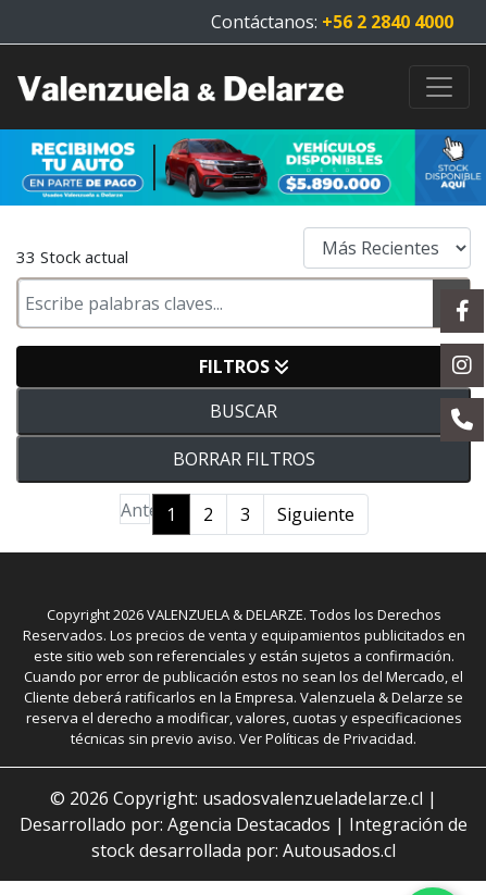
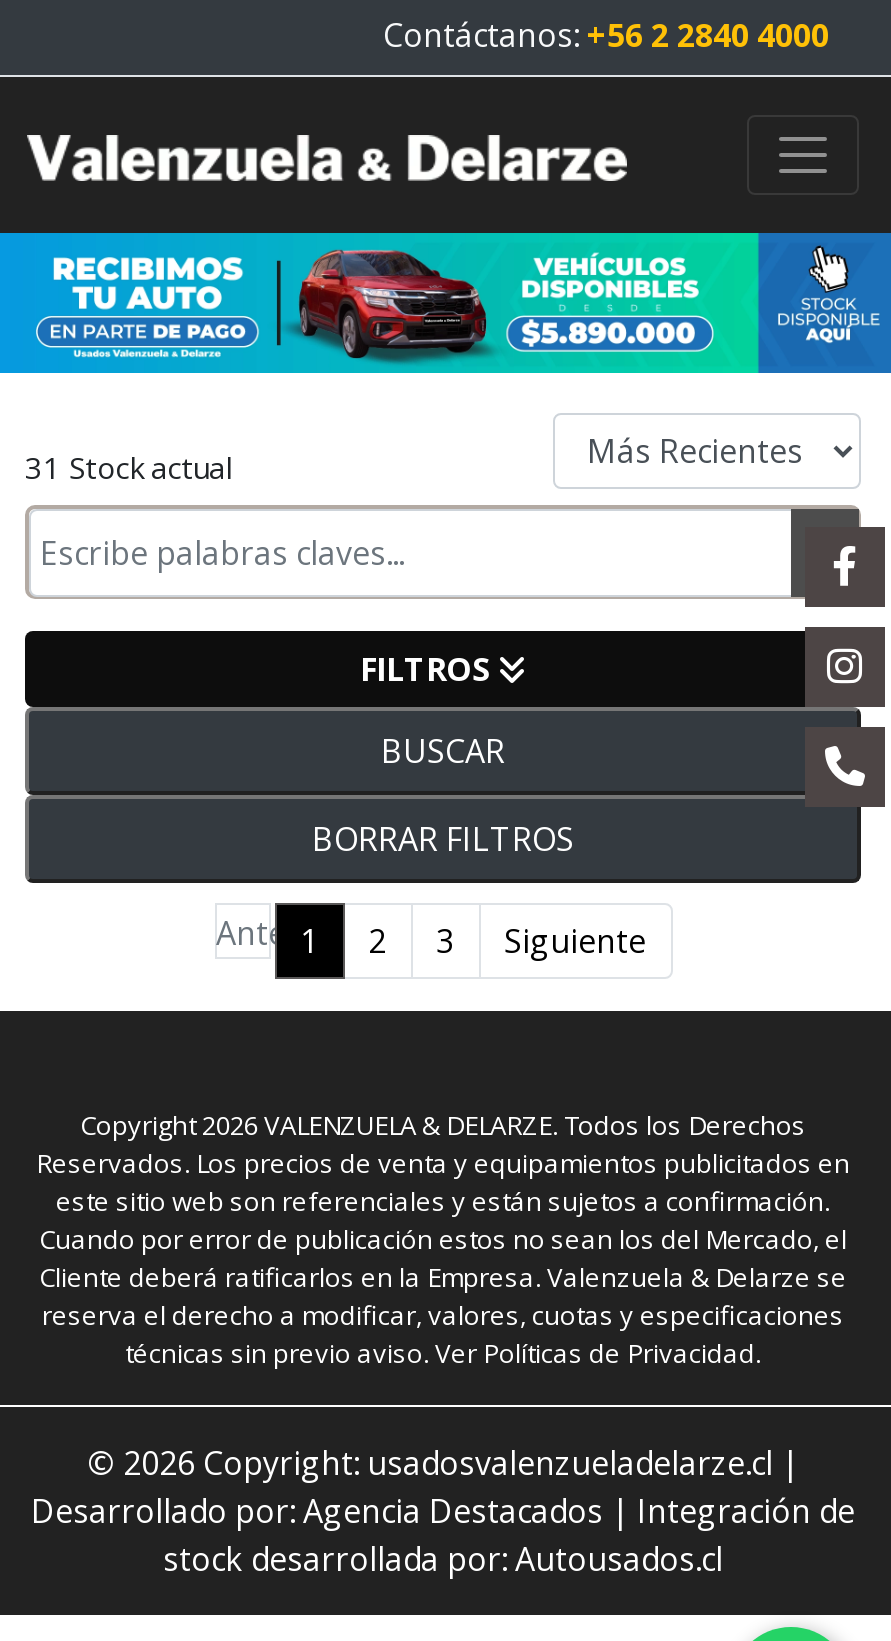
[16,246,128,268] 33 Stock actual -> [25,447,231,487] 31 Stock actual

